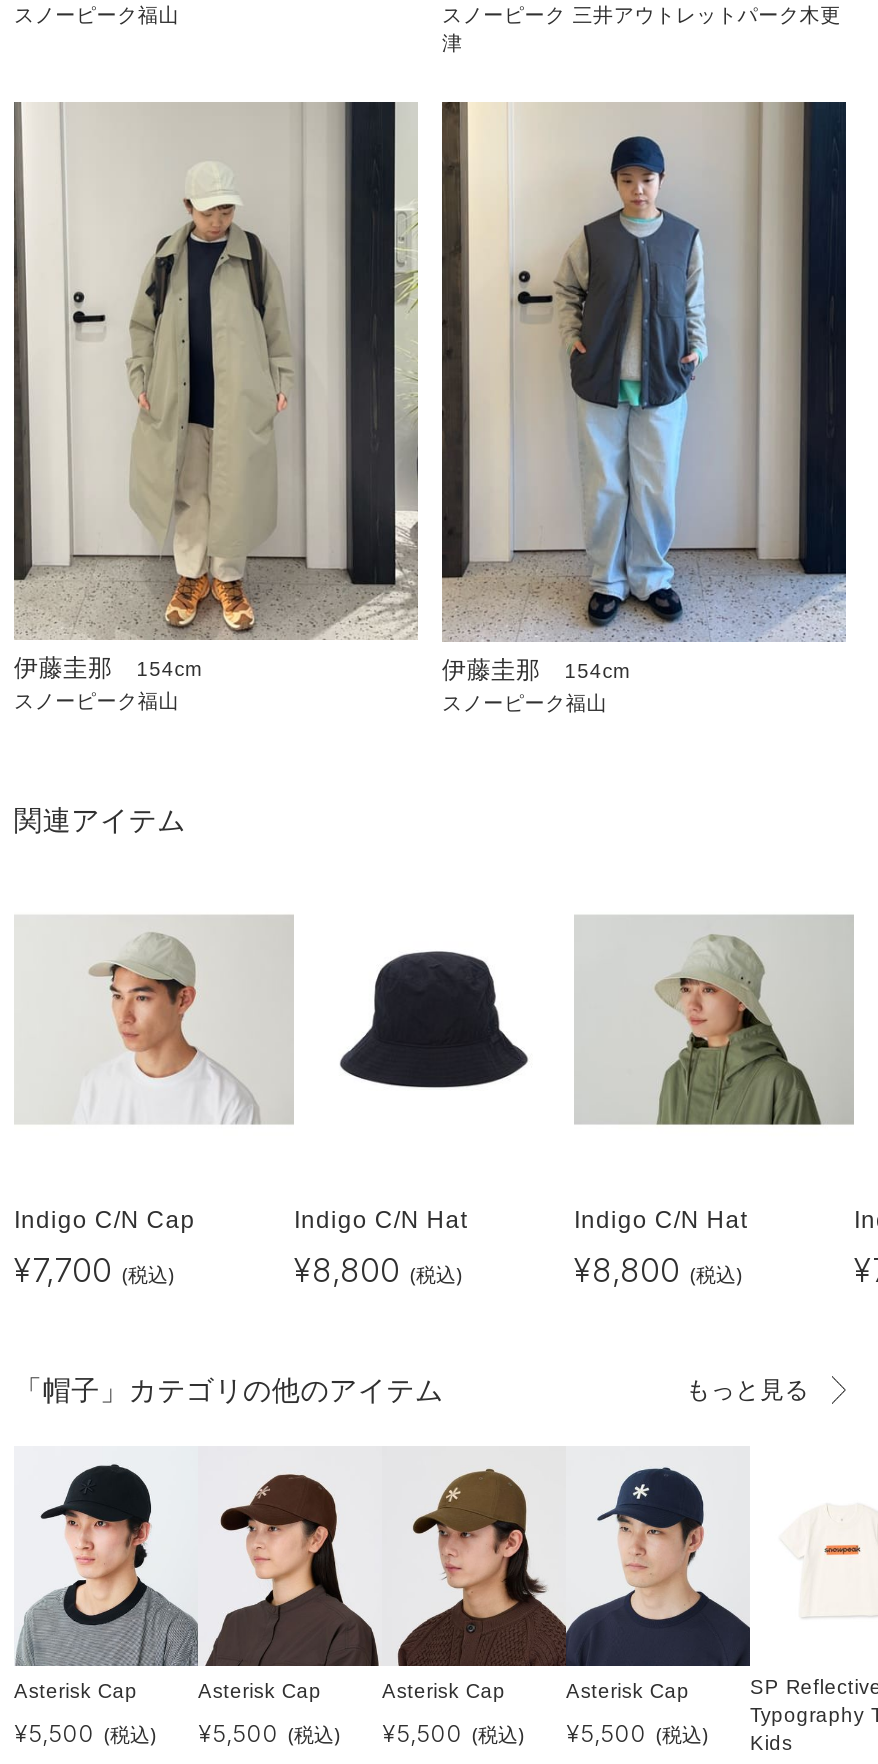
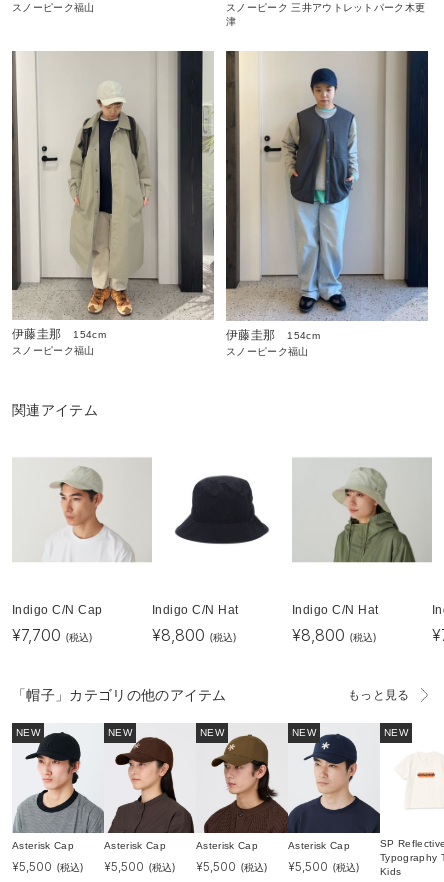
none -> [16,727,40,738] NEW
none -> [108,727,132,738] NEW
none -> [200,727,224,738] NEW
none -> [292,727,316,738] NEW
none -> [384,727,408,738] NEW

